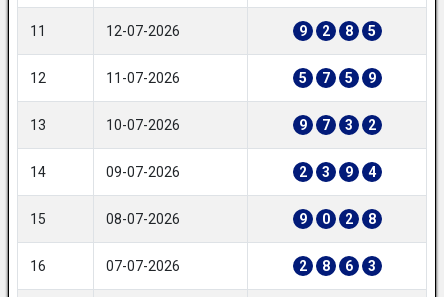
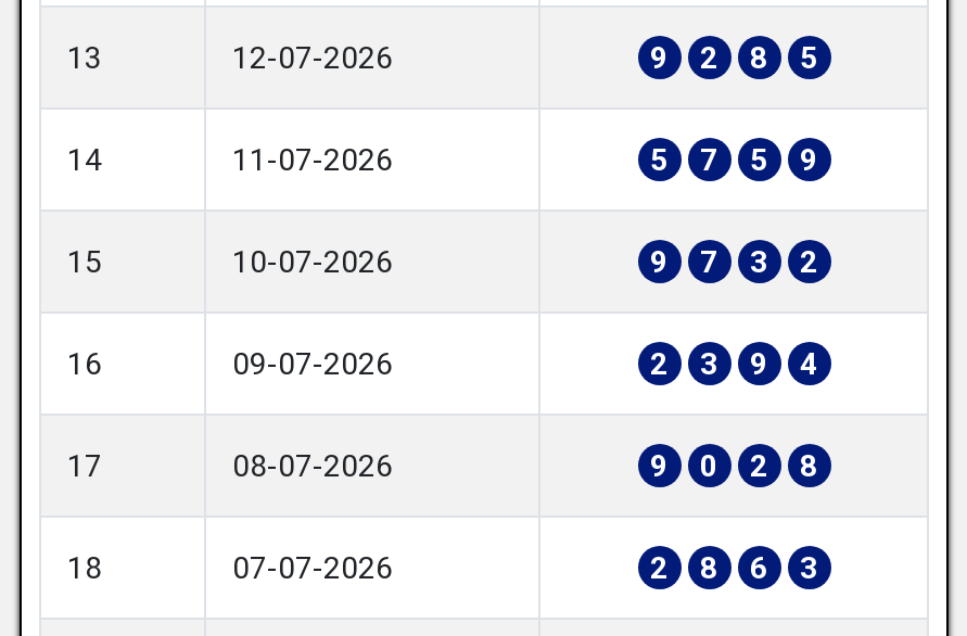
[30,22,46,38] 11 -> [67,39,102,74] 13
[30,69,46,85] 12 -> [67,141,102,176] 14
[30,116,46,132] 13 -> [67,243,102,278] 15
[30,163,46,179] 14 -> [67,345,102,380] 16
[30,210,46,226] 15 -> [67,447,102,482] 17
[30,257,46,273] 16 -> [67,549,102,584] 18

